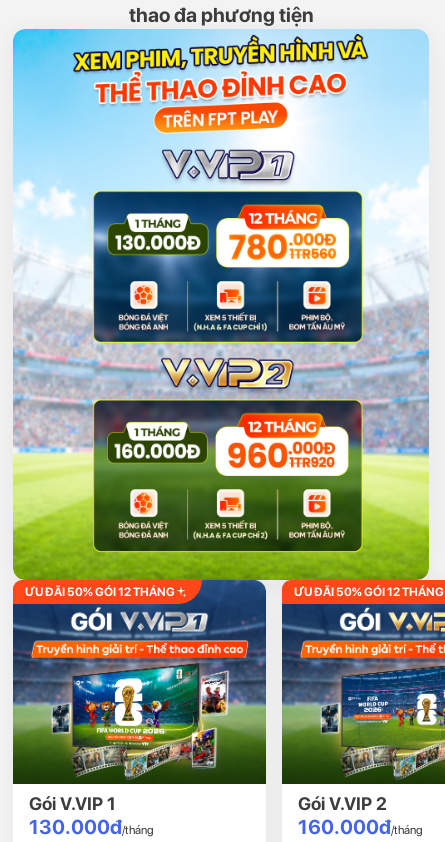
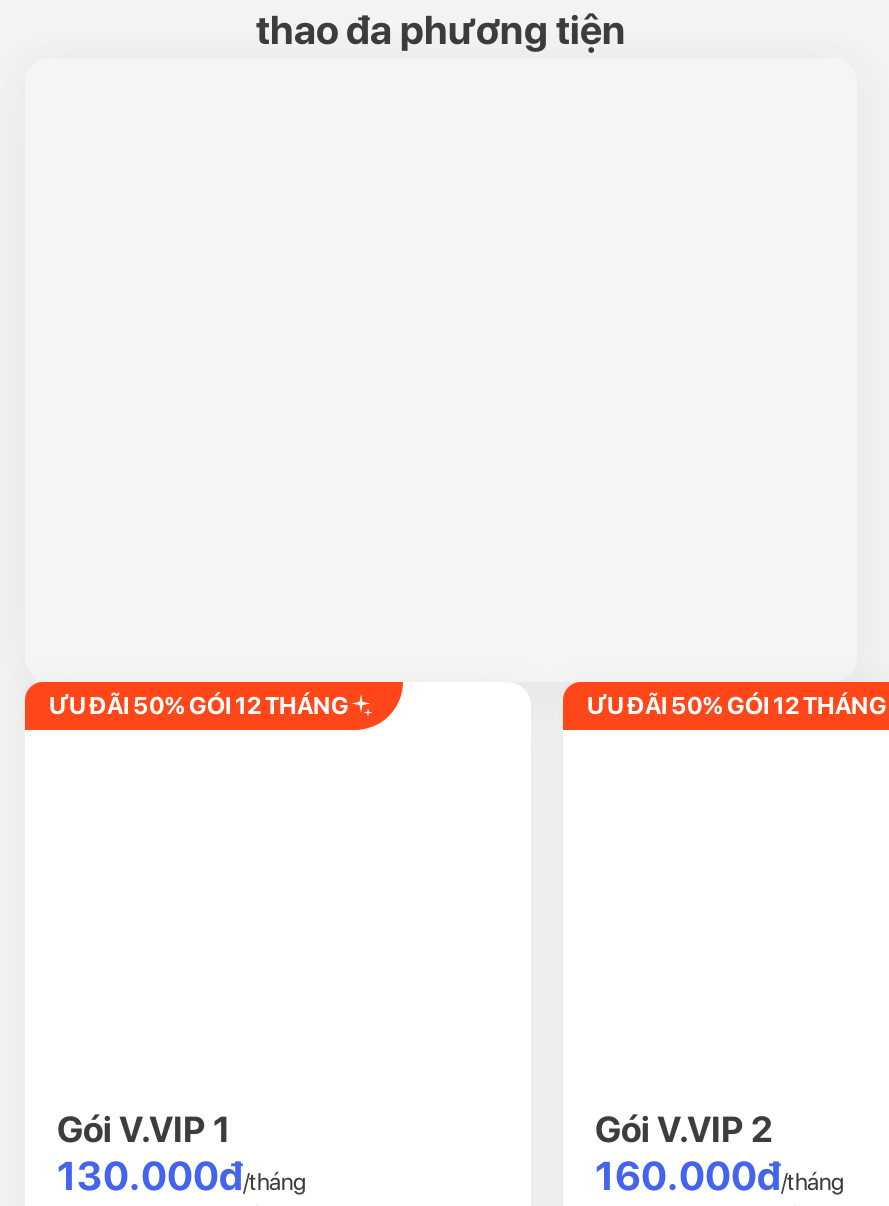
[12,28,442,785] [image] -> none

